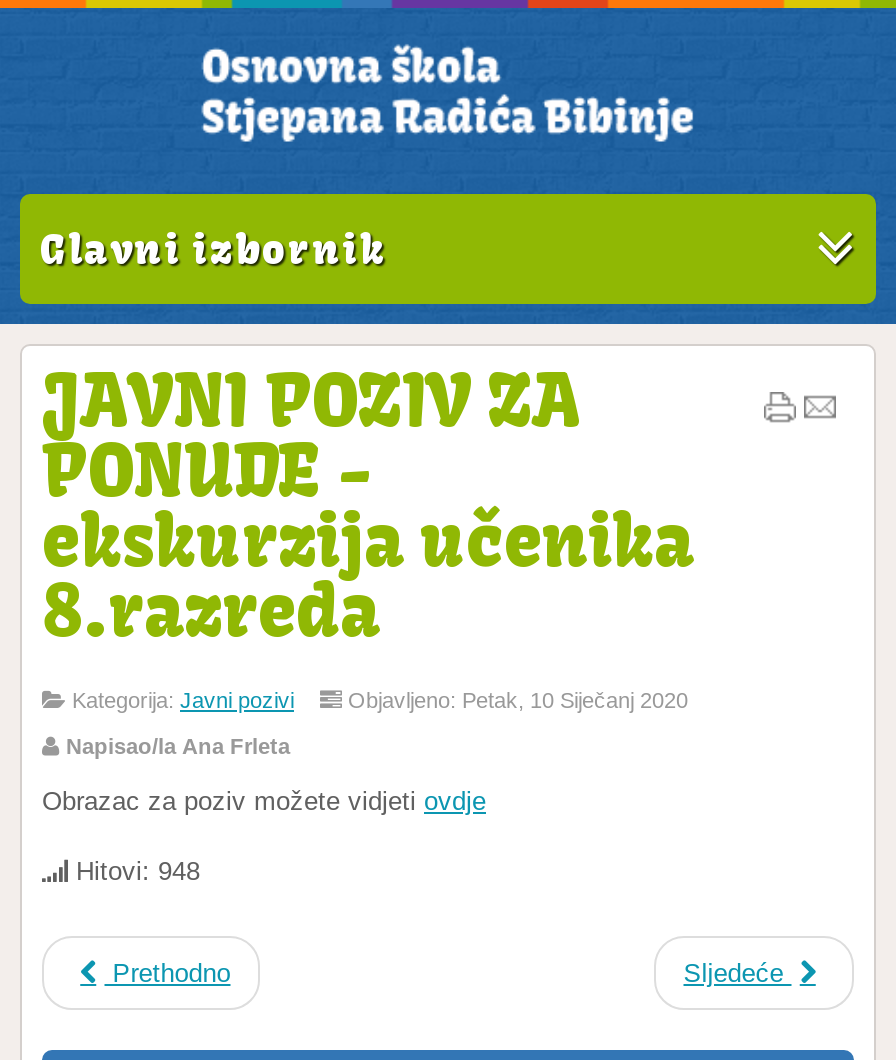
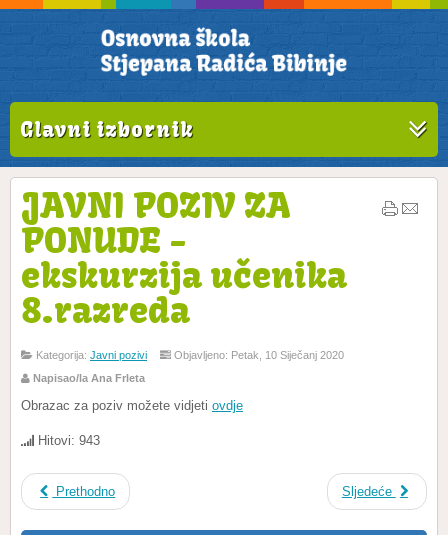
[68,855,200,885] Hitovi: 948 -> [34,432,100,447] Hitovi: 943

